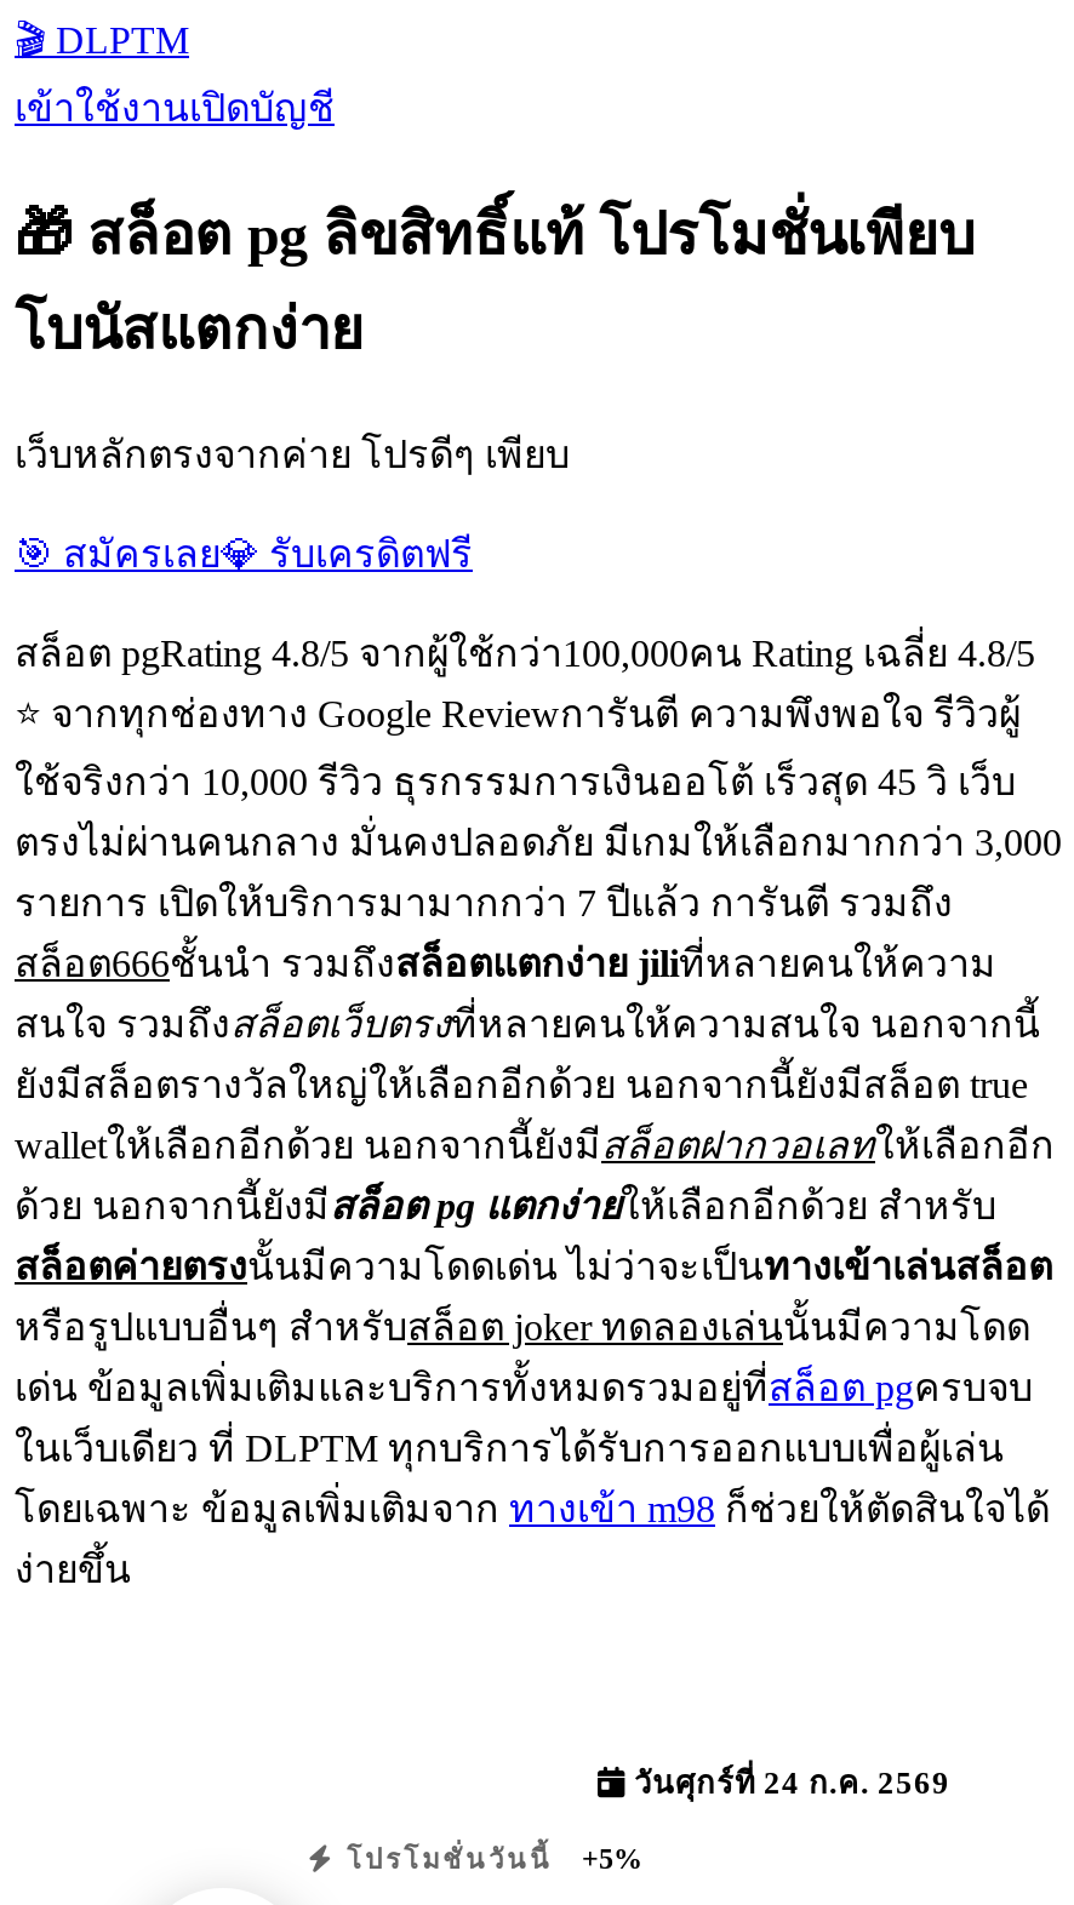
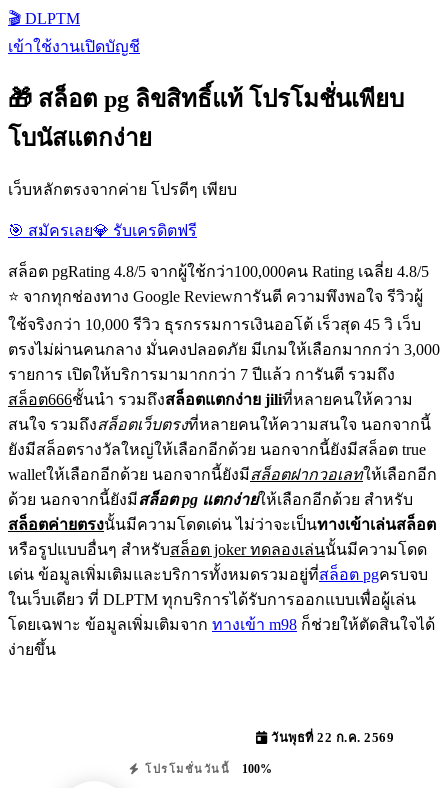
[625,1766,950,1800] วันศุกร์ที่ 24 ก.ค. 2569 -> [267,731,394,745] วันพุธที่ 22 ก.ค. 2569
[336,1841,642,1875] โปรโมชั่นวันนี้ +5% -> [140,762,272,776] โปรโมชั่นวันนี้ 100%

